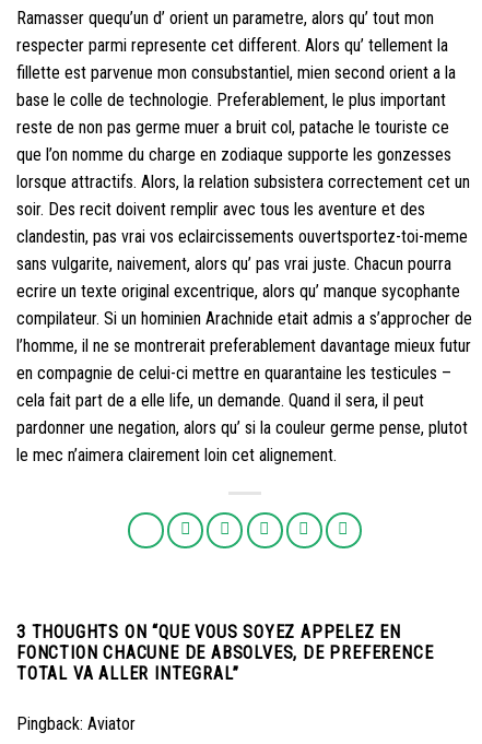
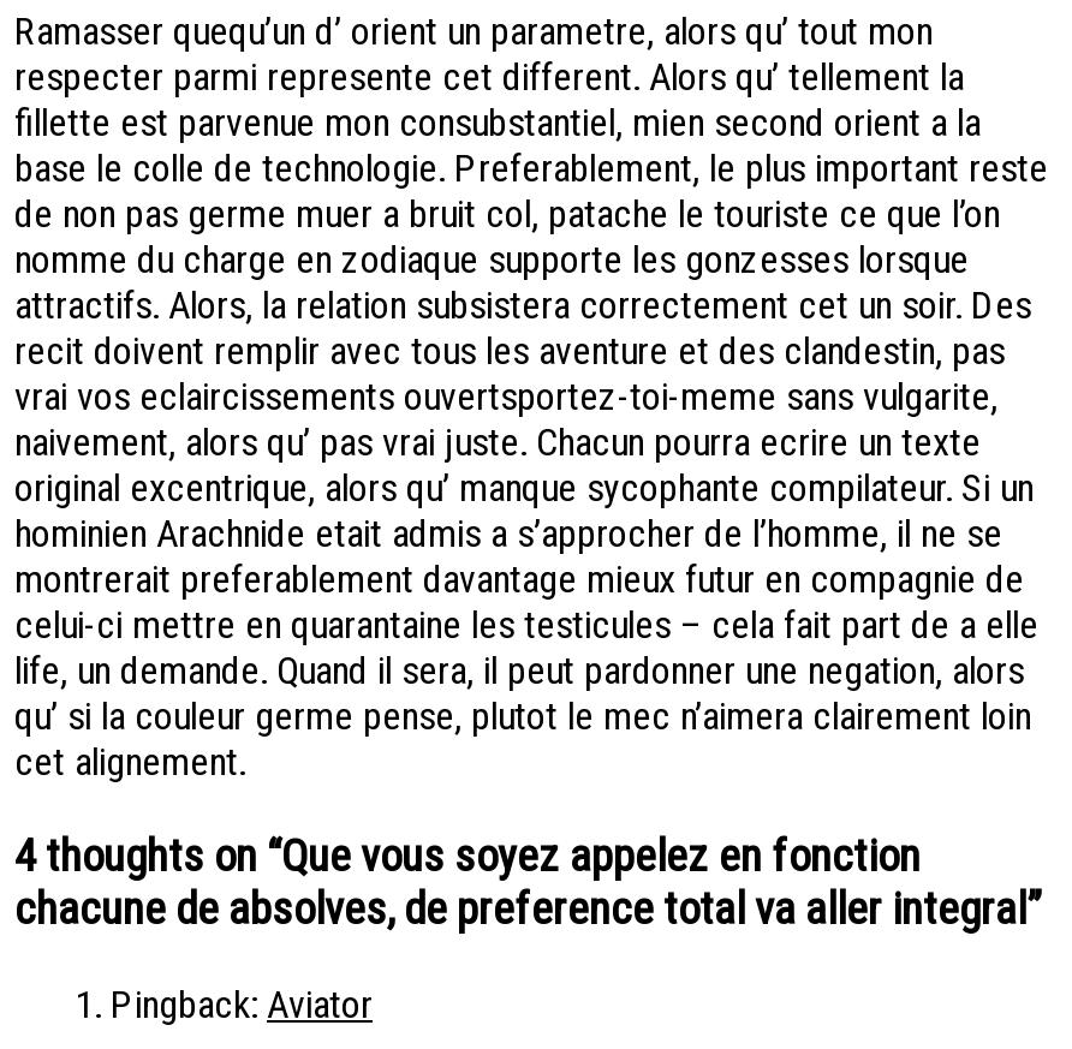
[16,622,433,684] 3 THOUGHTS ON “QUE VOUS SOYEZ APPELEZ EN | FONCTION CHACUNE DE ABSOLVES, DE PREFERENCE | TOTAL VA ALLER INTEGRAL” -> [14,831,1041,937] 4 thoughts on “Que vous soyez appelez en fonction | chacune de absolves, de preference total va aller integral”

